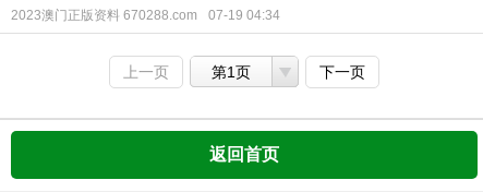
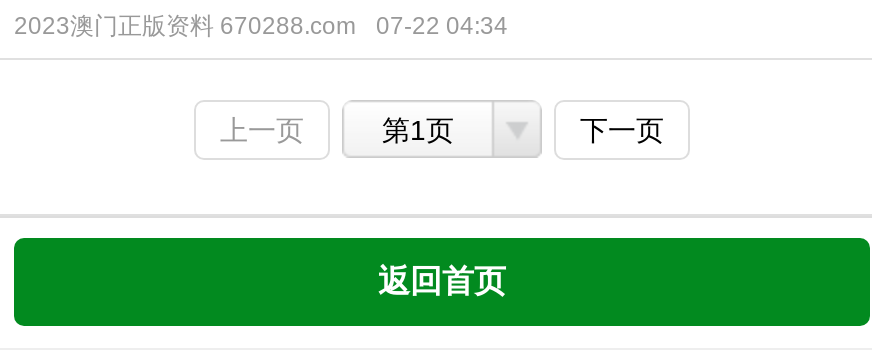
[11,8,280,23] 2023澳门正版资料 670288.com 07-19 04:34 -> [14,12,508,40] 2023澳门正版资料 670288.com 07-22 04:34

